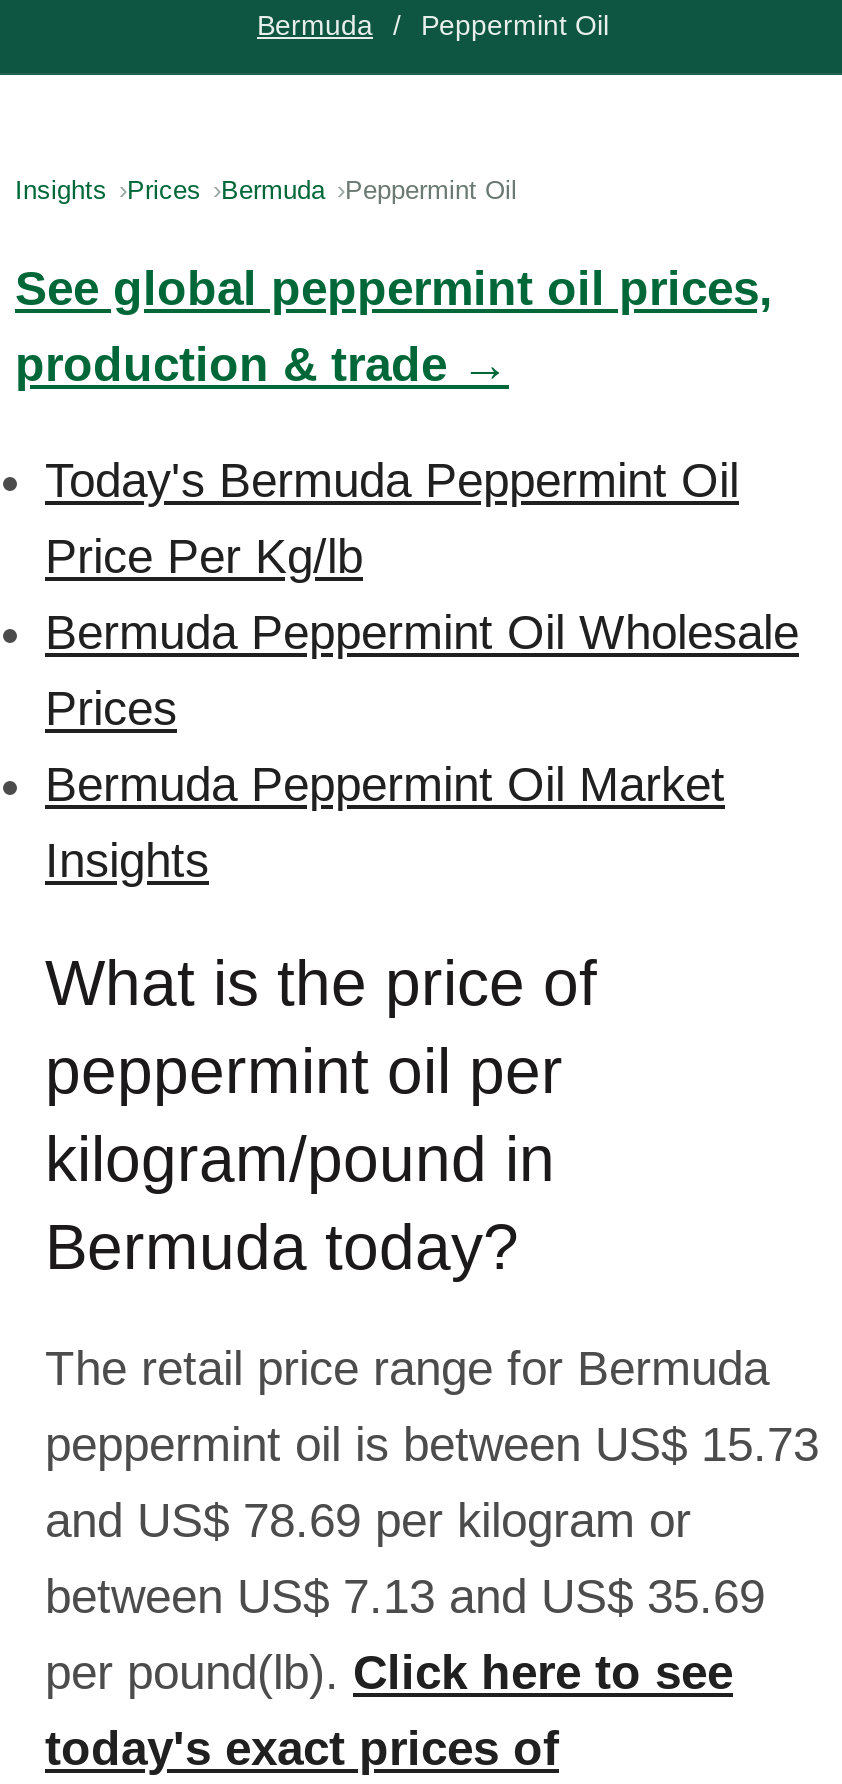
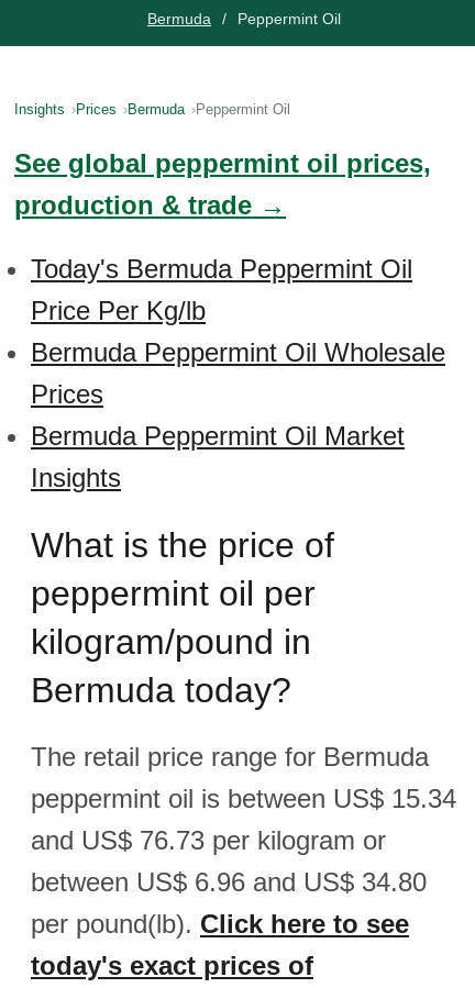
[45,1417,819,1471] peppermint oil is between US$ 15.73 -> [31,784,456,813] peppermint oil is between US$ 15.34
[45,1493,691,1547] and US$ 78.69 per kilogram or -> [31,825,386,855] and US$ 76.73 per kilogram or
[45,1569,765,1623] between US$ 7.13 and US$ 35.69 -> [31,867,427,897] between US$ 6.96 and US$ 34.80

